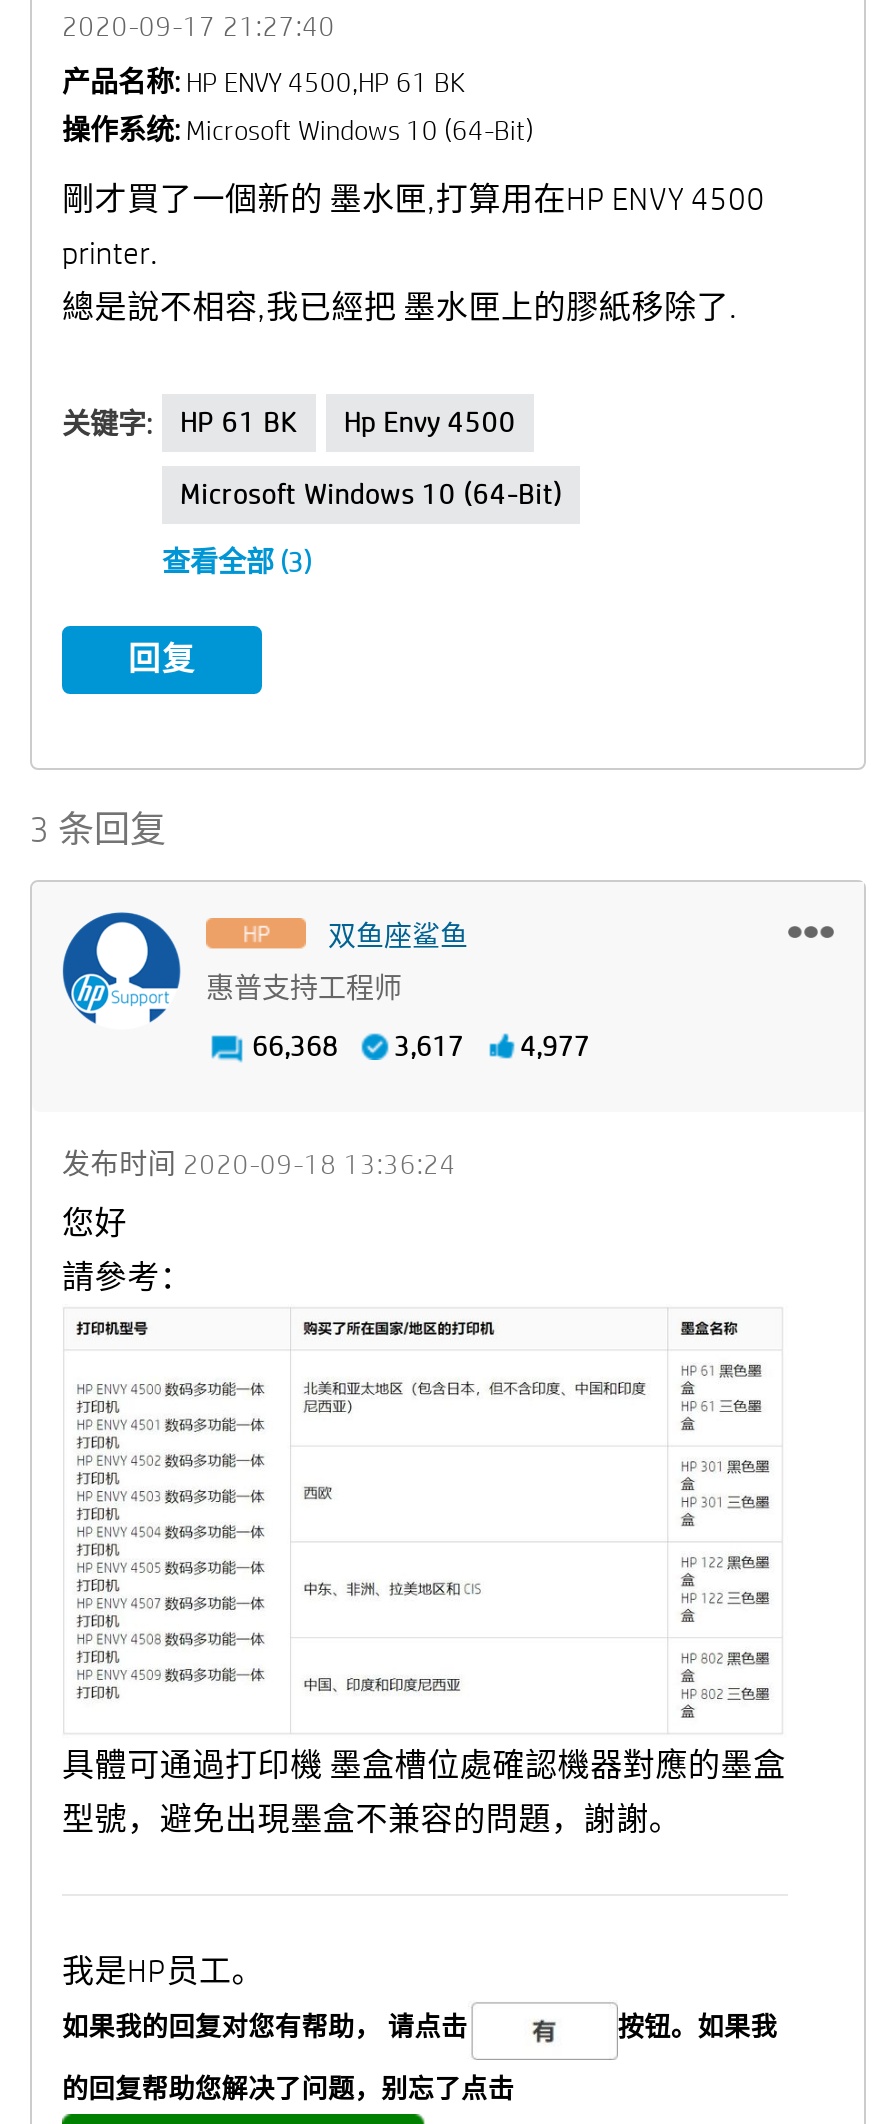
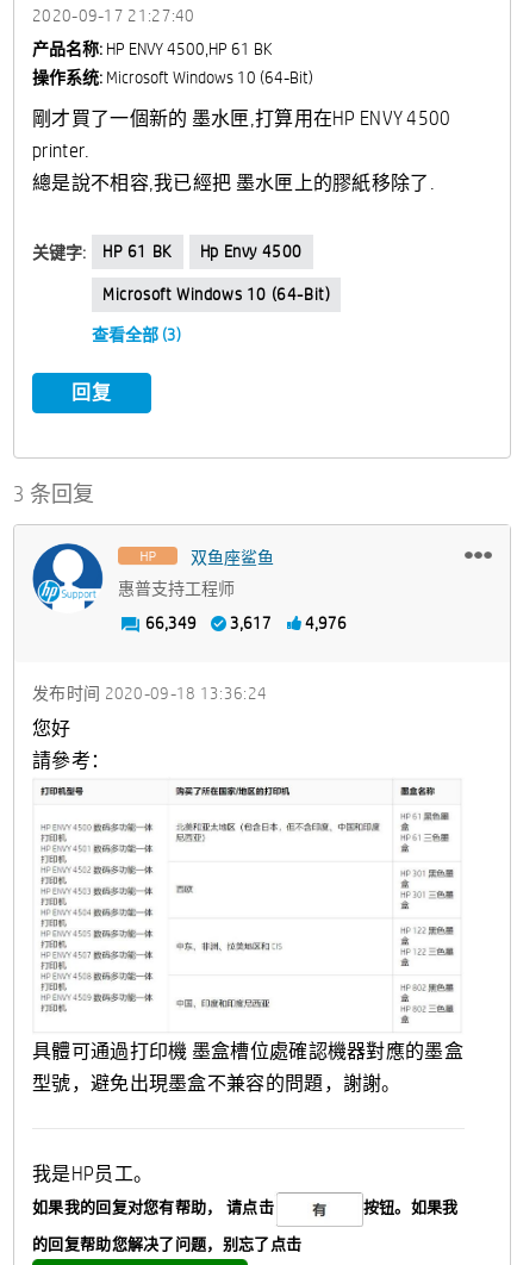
[252,1028,344,1064] 66,368 -> [145,612,200,633] 66,349
[520,1028,590,1064] 4,977 -> [305,612,347,633] 4,976

